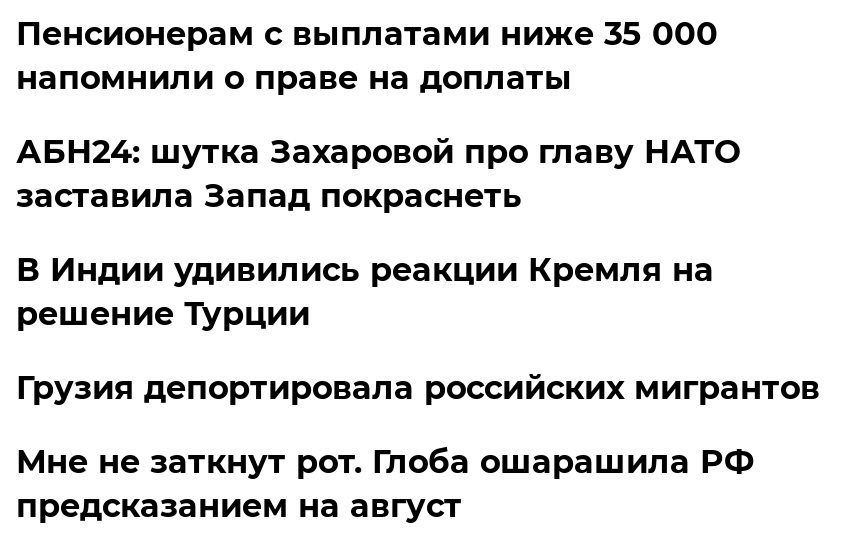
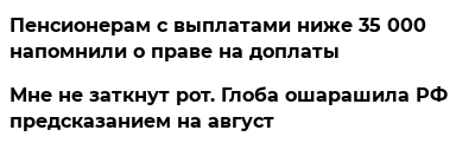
[16,133,820,407] АБН24: шутка Захаровой про главу НАТО | заставила Запад покраснеть | В Индии удивились реакции Кремля на | решение Турции | Грузия депортировала российских мигрантов -> none

